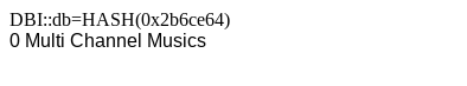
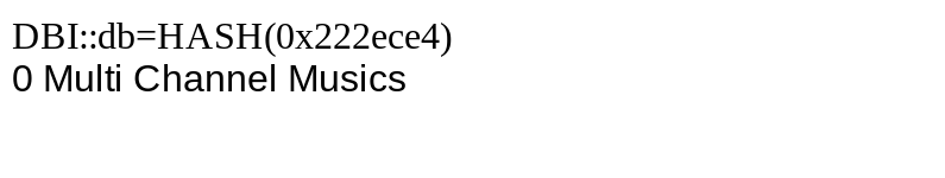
[9,9,230,29] DBI::db=HASH(0x2b6ce64) -> [12,15,452,56] DBI::db=HASH(0x222ece4)

